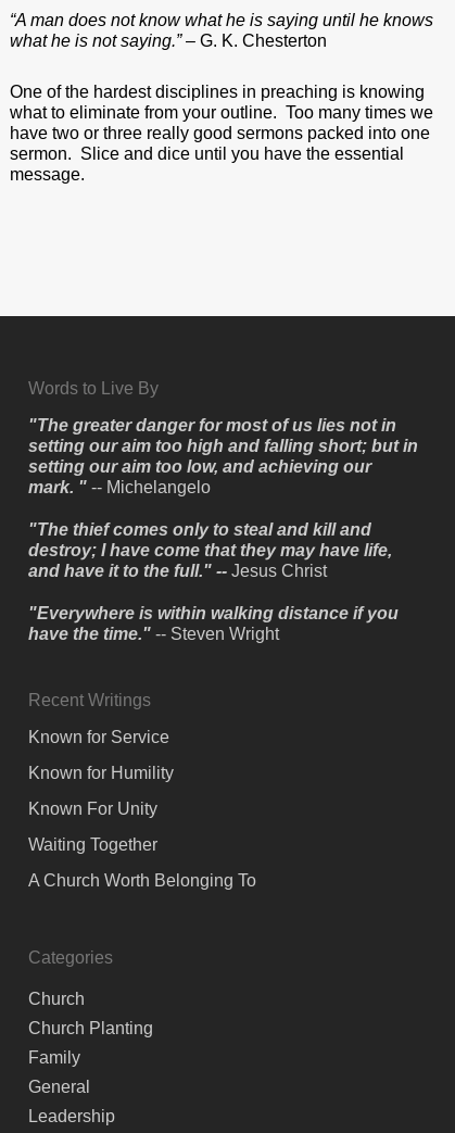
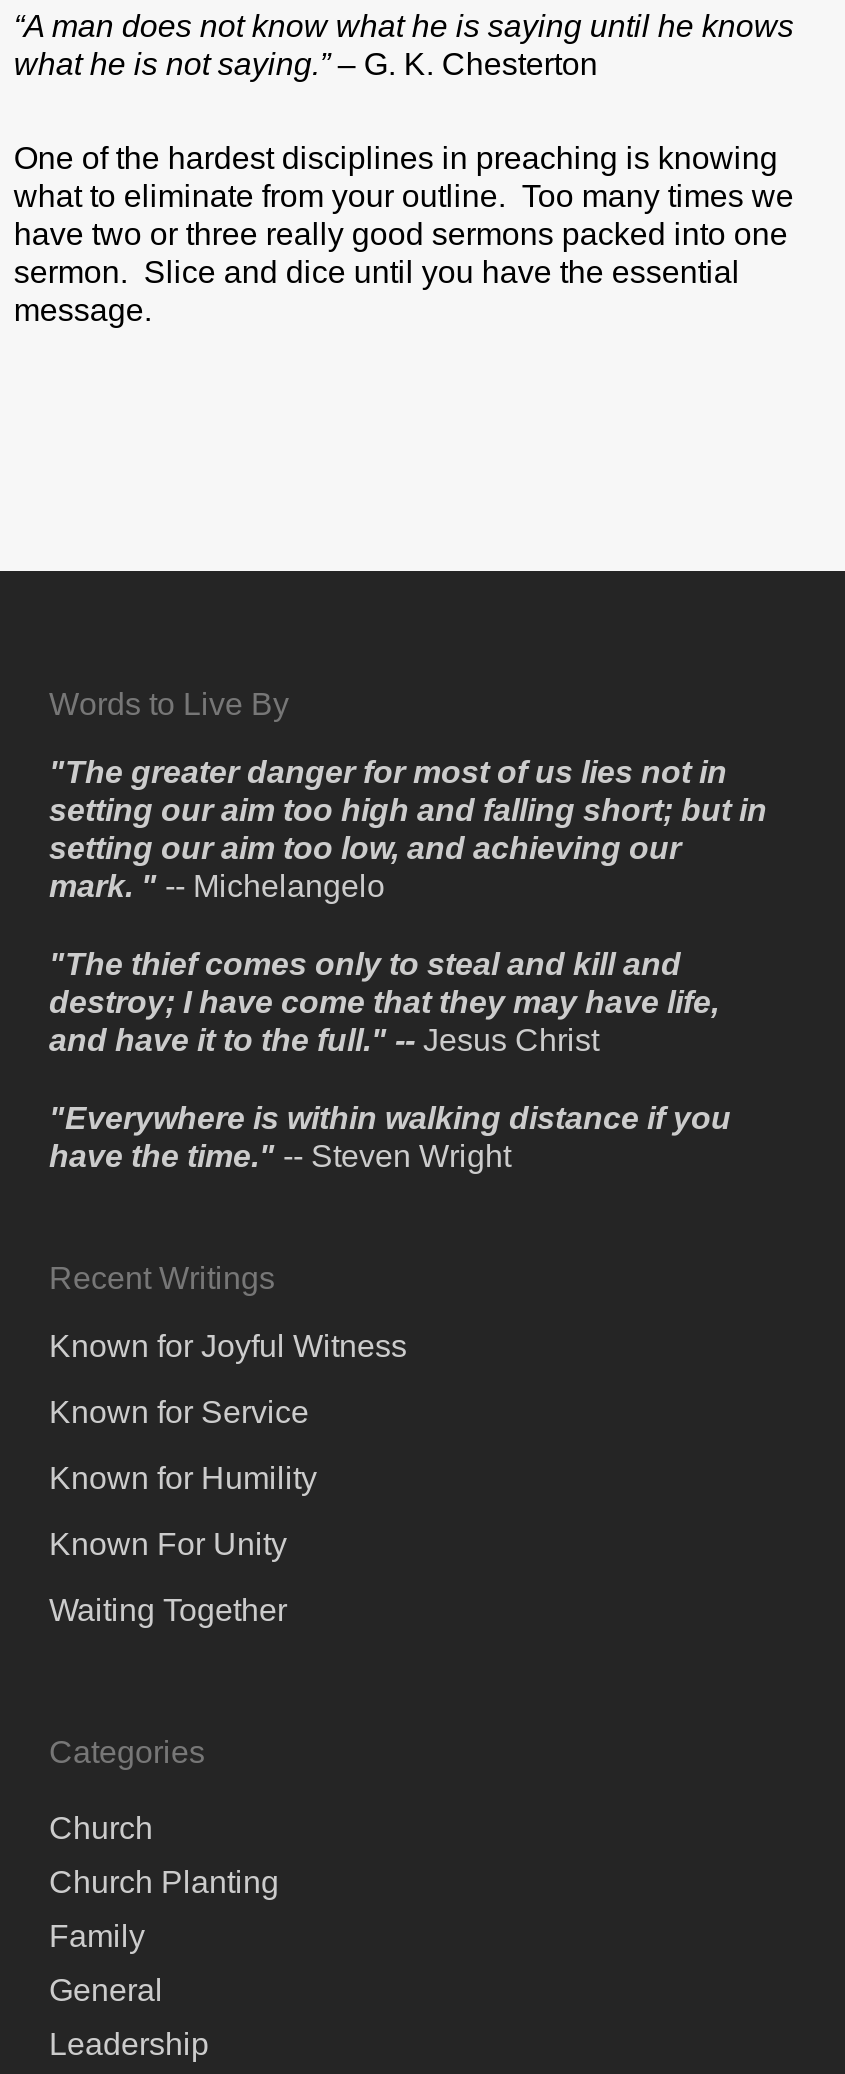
none -> [49,1329,407,1363] Known for Joyful Witness
moved [29,728,174,854] -> [49,1395,317,1627]: Known for Service | Known for Humility | Known For Unity | Waiting Together
[29,871,257,890] A Church Worth Belonging To -> none

